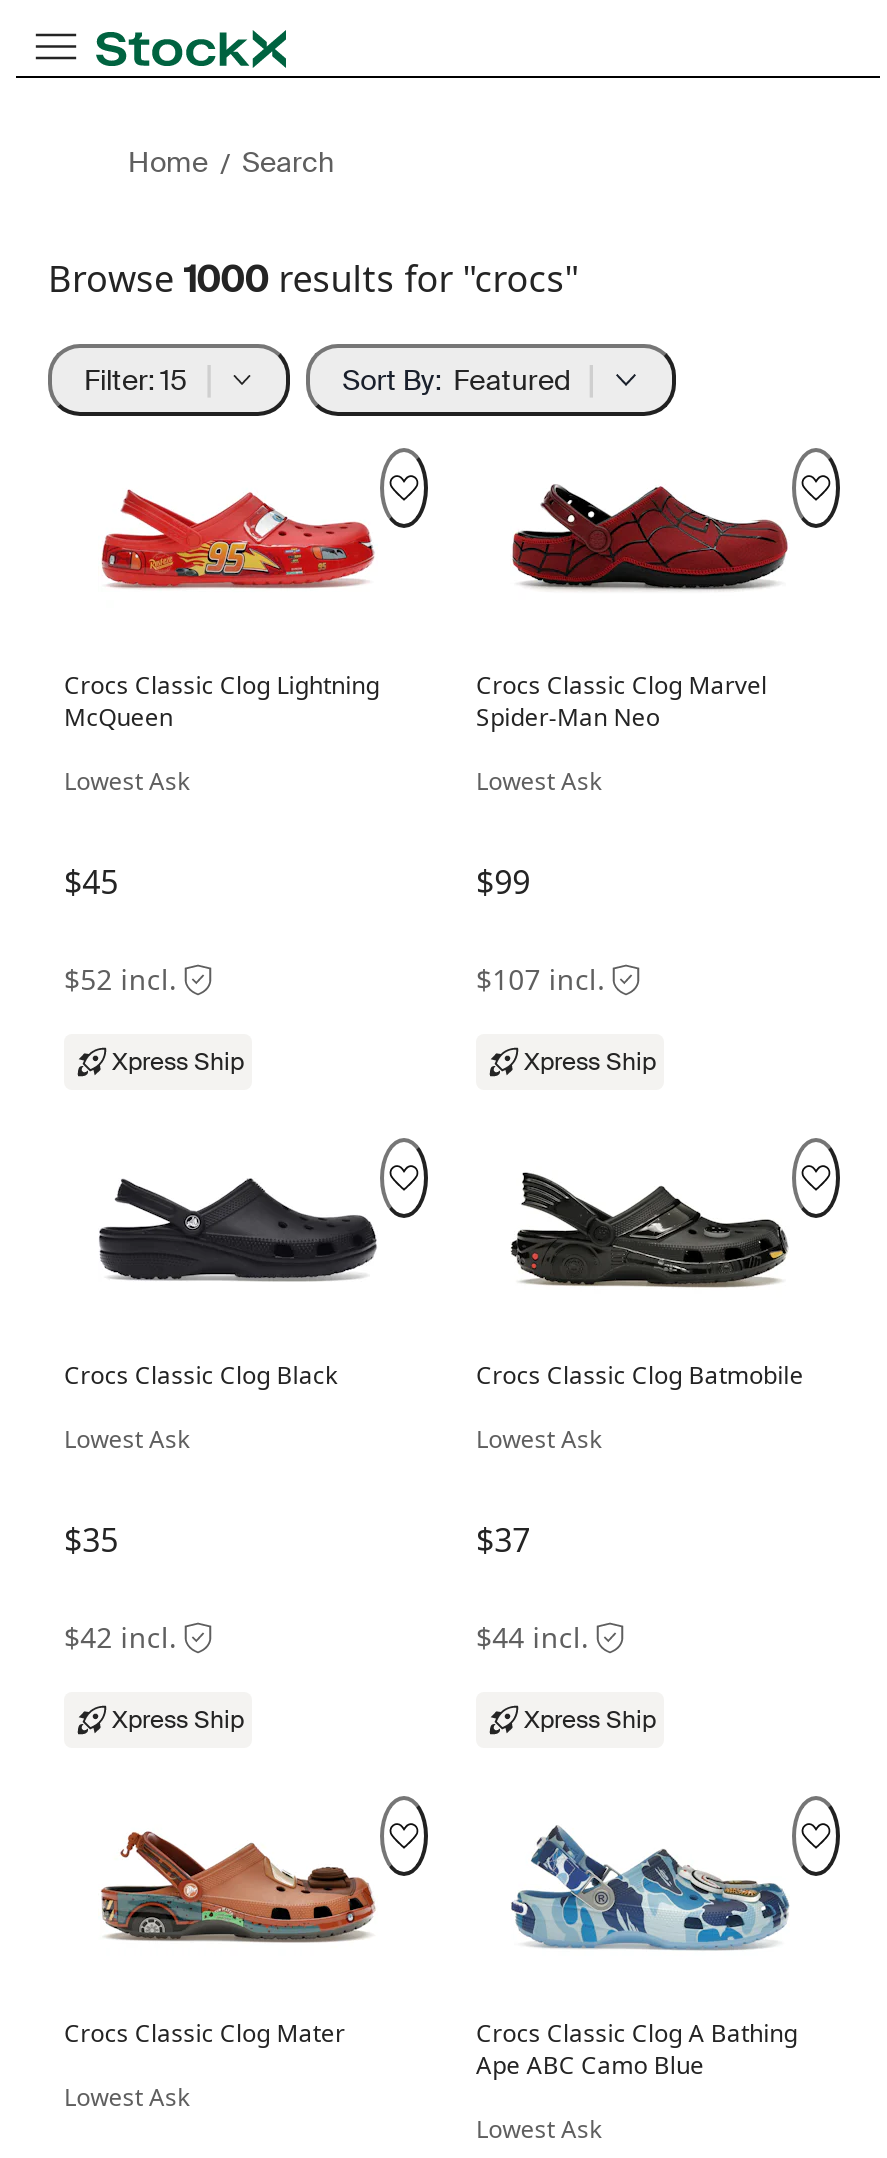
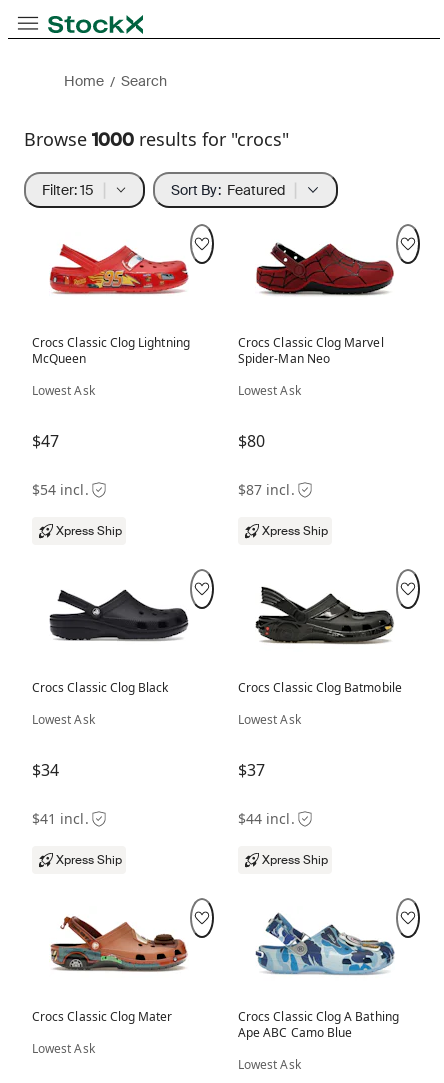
[64,860,118,904] $45 -> [32,430,59,452] $47
[476,860,530,904] $99 -> [238,430,265,452] $80
[64,960,177,998] $52 incl. -> [32,480,89,499] $54 incl.
[476,960,605,998] $107 incl. -> [238,480,295,499] $87 incl.
[64,1518,118,1562] $35 -> [32,759,59,781] $34
[64,1618,177,1656] $42 incl. -> [32,809,89,828] $41 incl.

